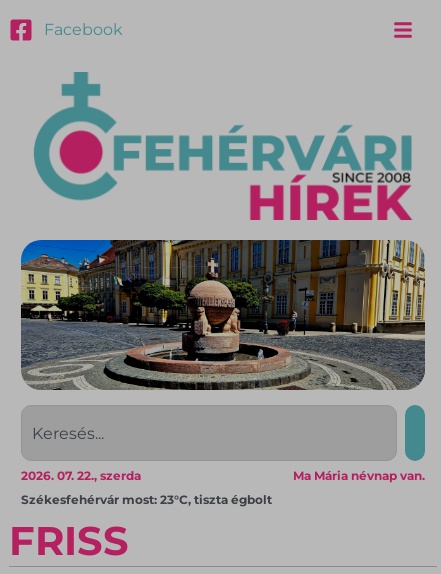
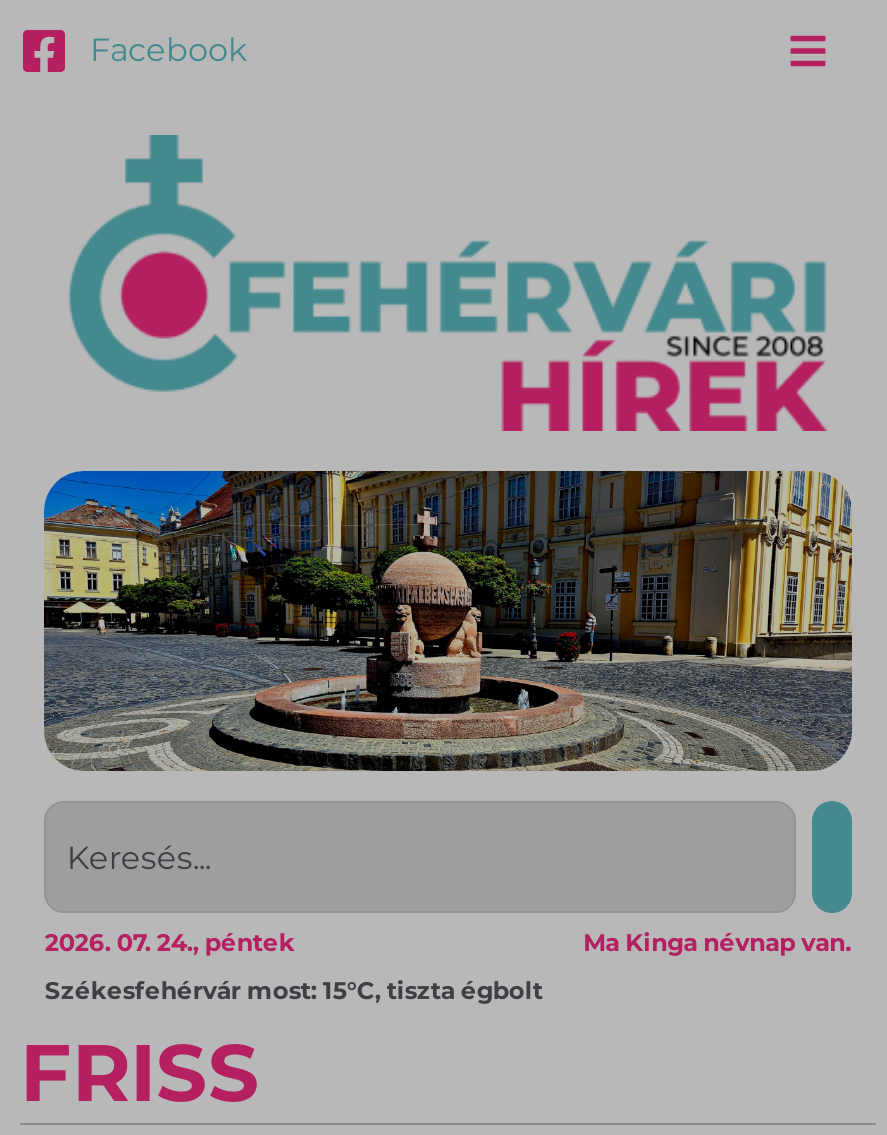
[21,468,425,483] Ma Mária névnap van. | 2026. 07. 22., szerda -> [45,927,851,957] Ma Kinga névnap van. | 2026. 07. 24., péntek
[21,492,272,507] Székesfehérvár most: 23°C, tiszta égbolt -> [45,975,543,1005] Székesfehérvár most: 15°C, tiszta égbolt

